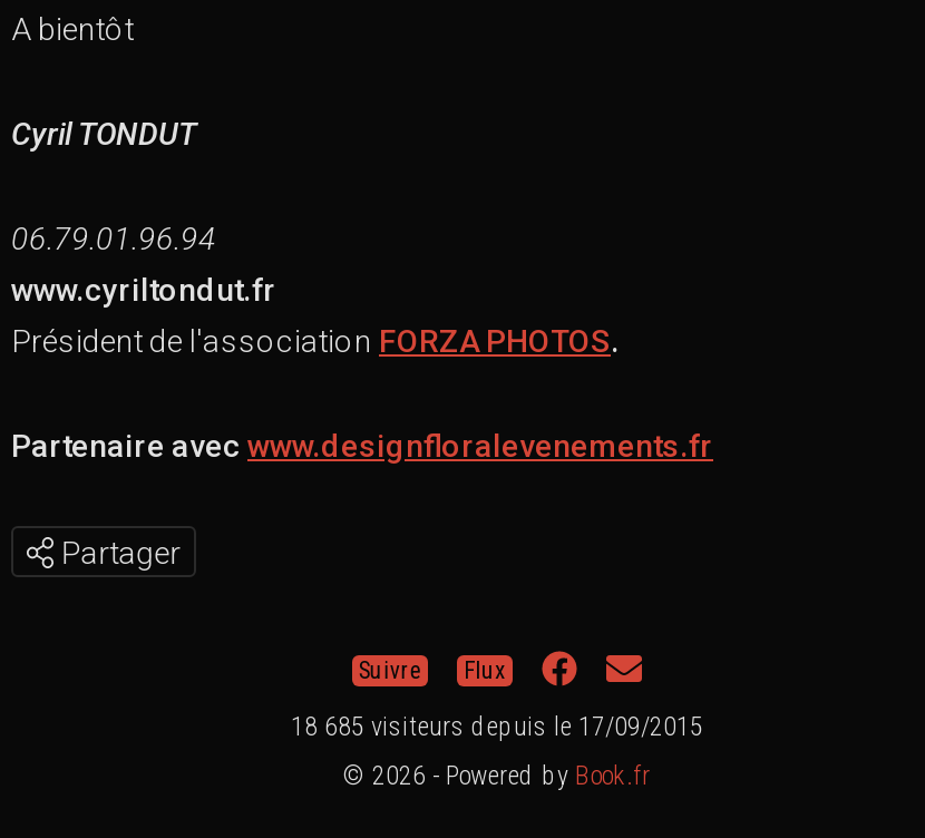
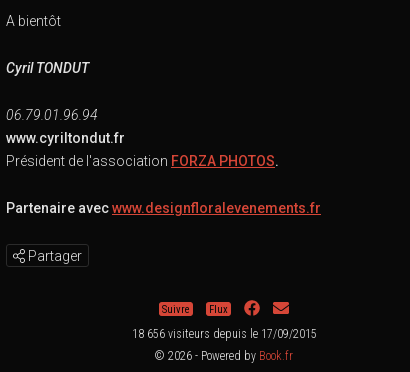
[291,710,703,741] 18 685 visiteurs depuis le 17/09/2015 -> [131,327,316,341] 18 656 visiteurs depuis le 17/09/2015

